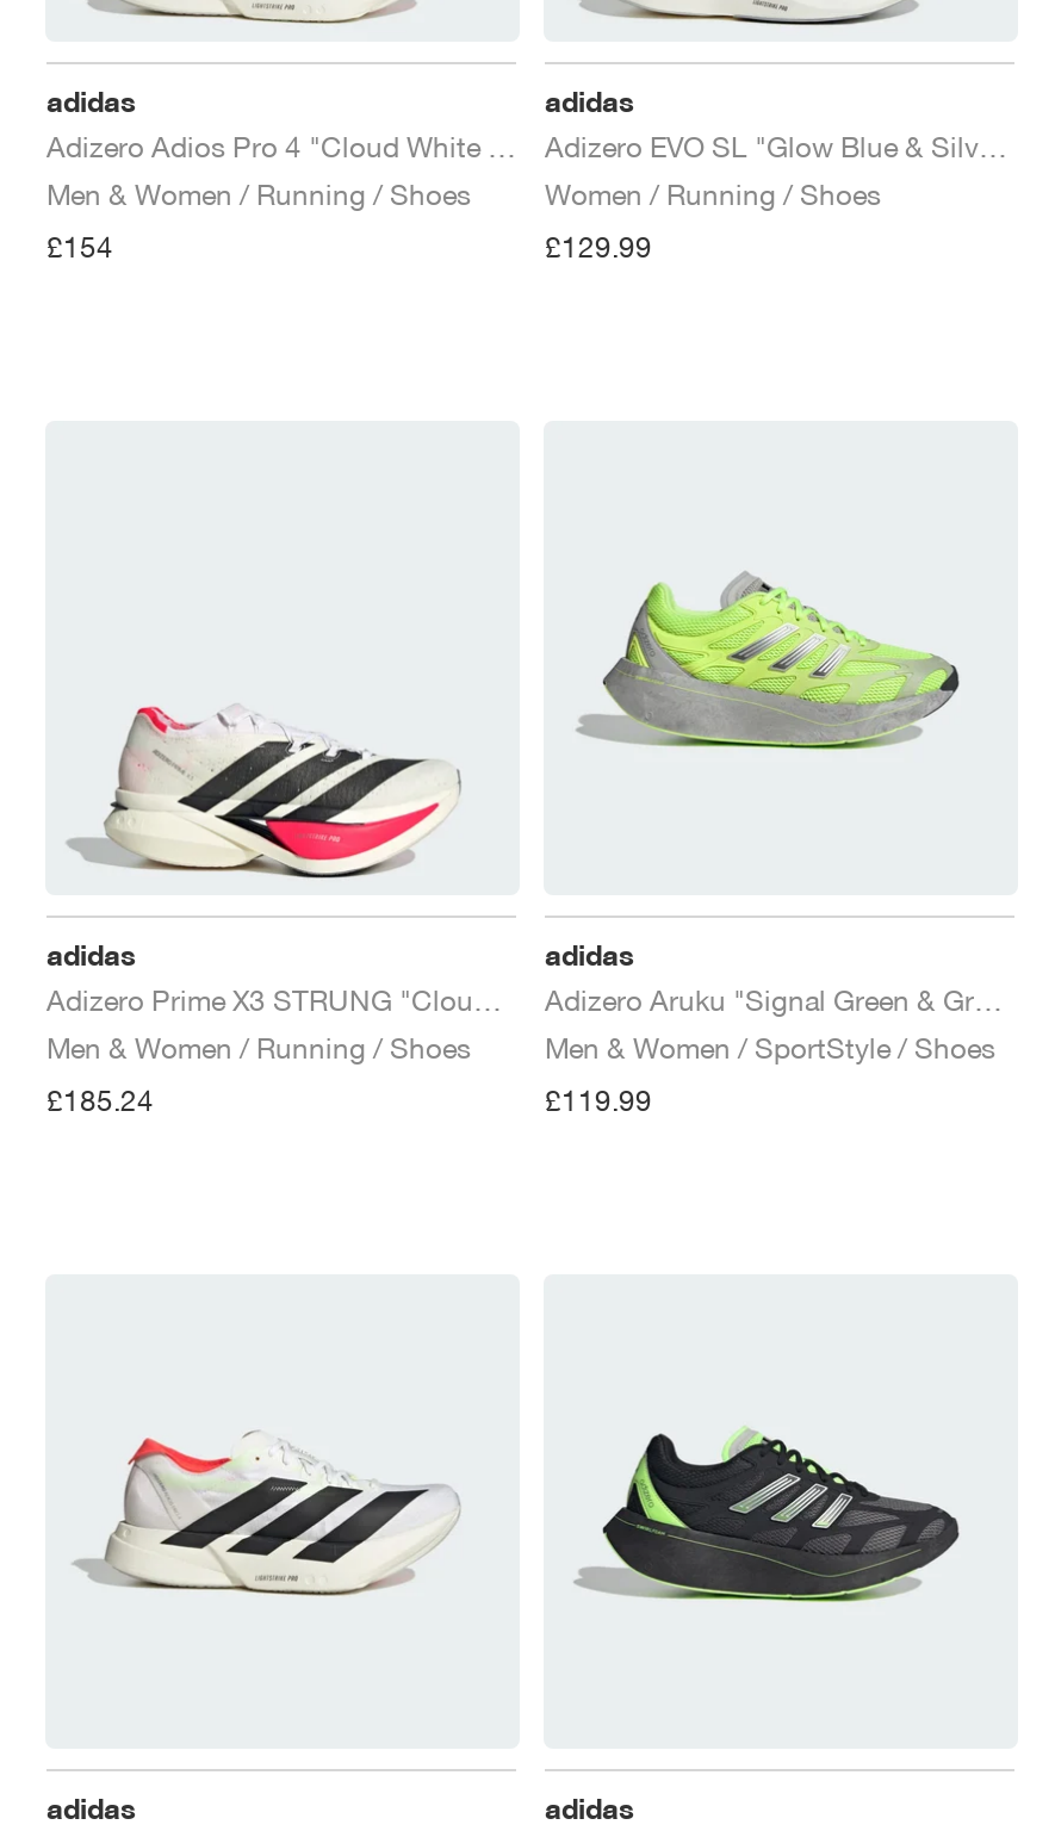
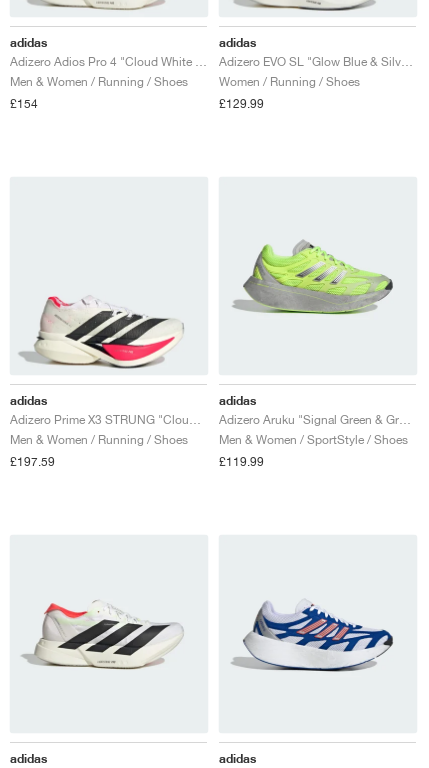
[46,1082,154,1118] £185.24 -> [10,454,55,469] £197.59
[604,1428,960,1602] [image] -> [245,600,393,672] [image]

